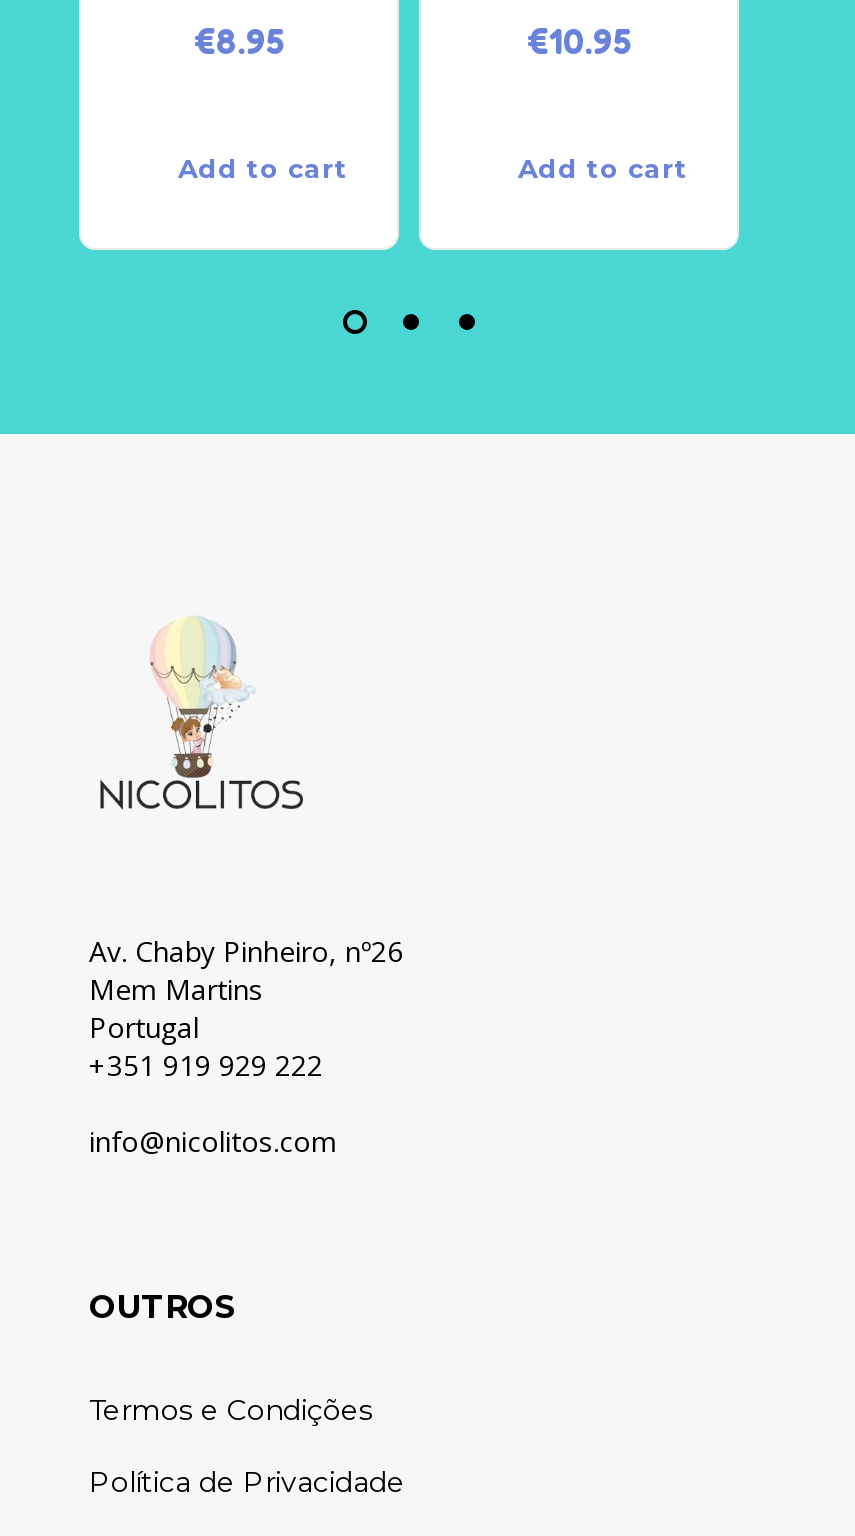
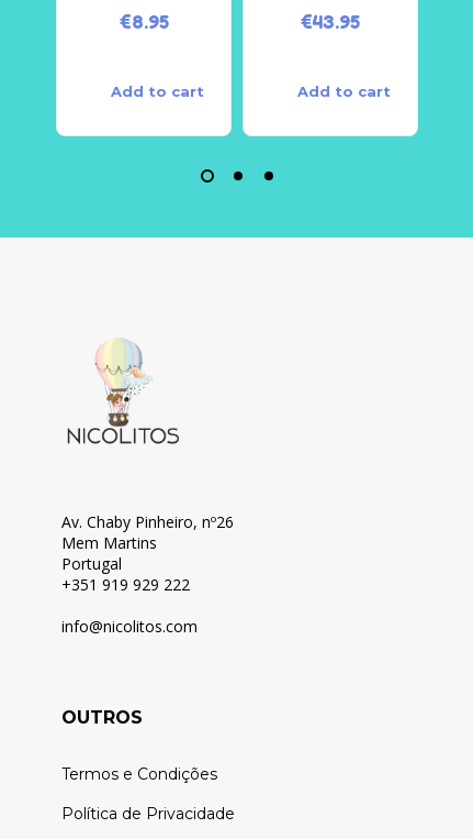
[527,18,631,62] €10.95 -> [301,9,360,33] €43.95

